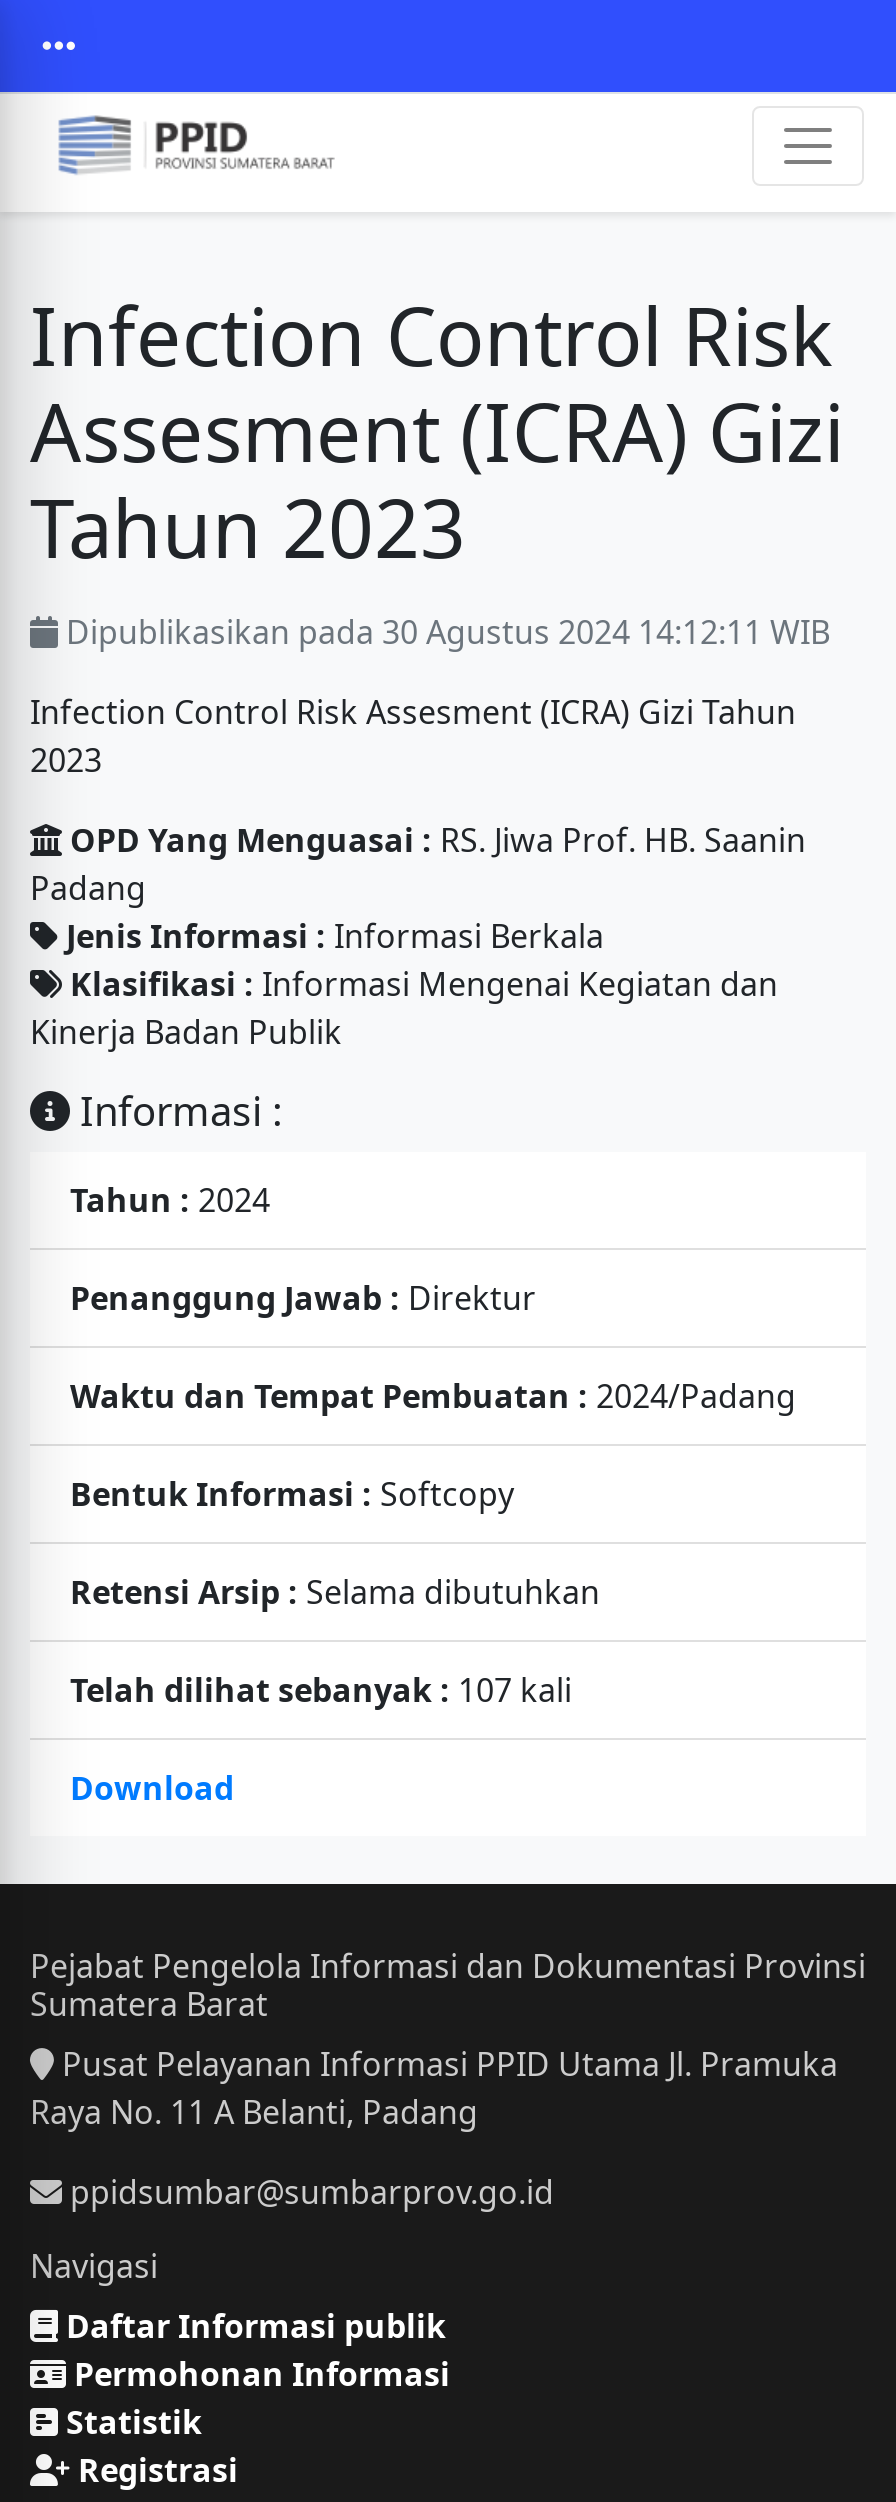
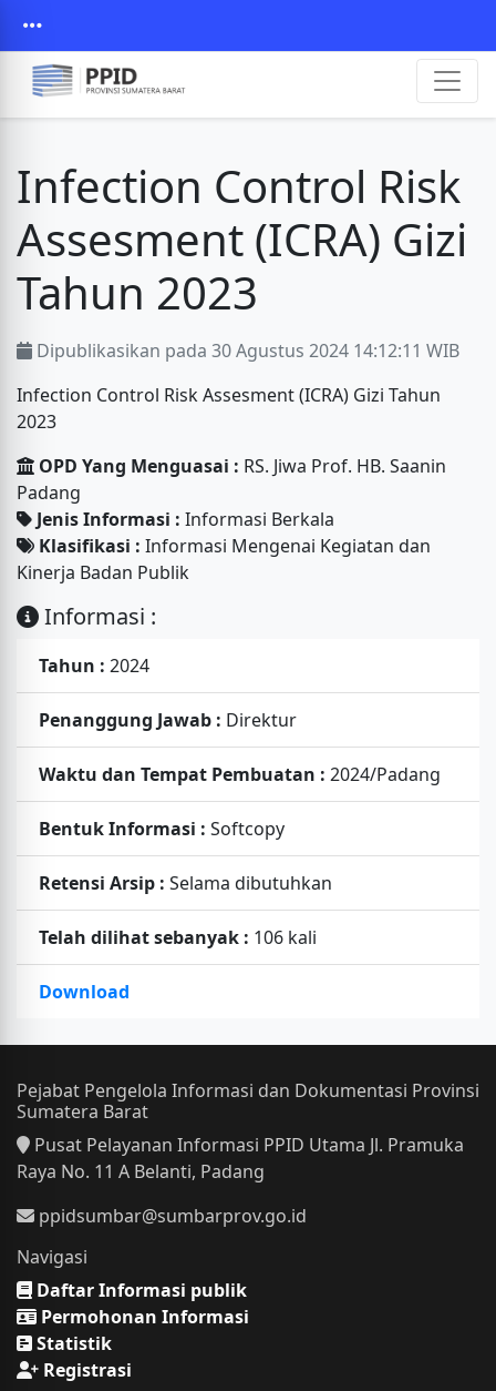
[70,1668,572,1712] Telah dilihat sebanyak : 107 kali -> [39,925,317,950] Telah dilihat sebanyak : 106 kali

